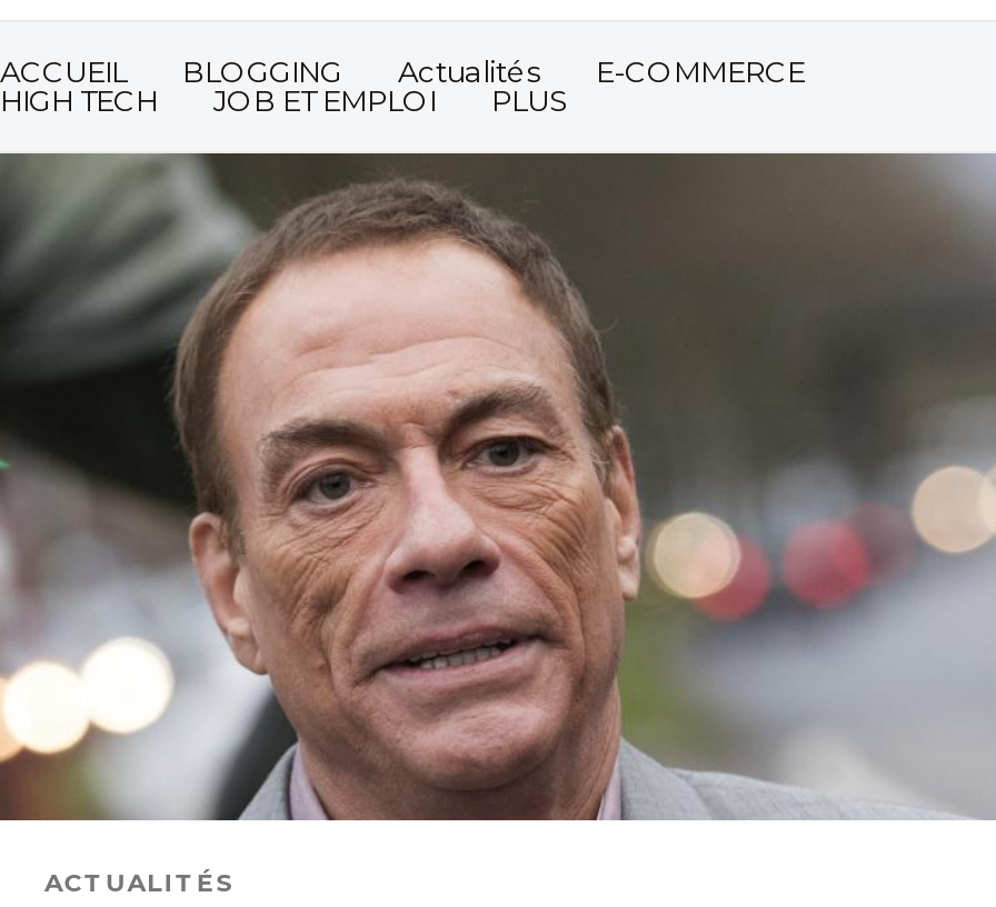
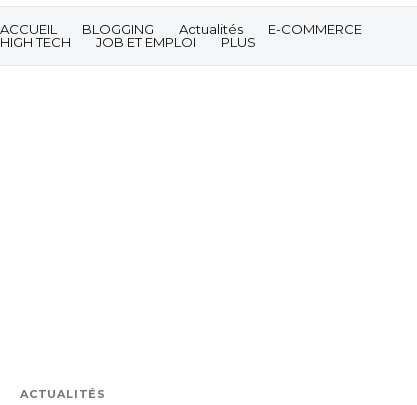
[7,151,989,823] [image] -> none

